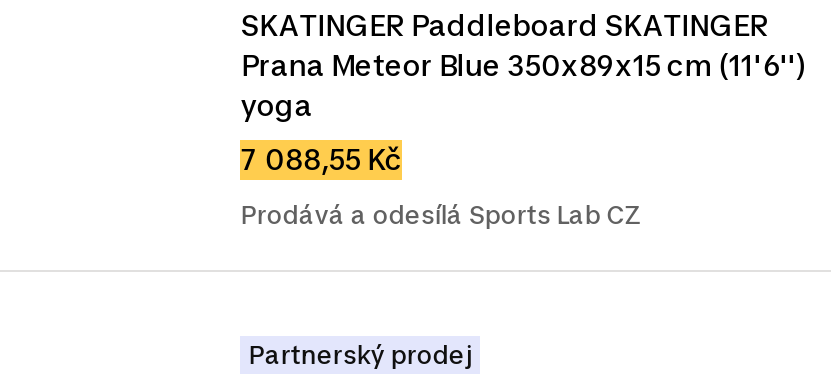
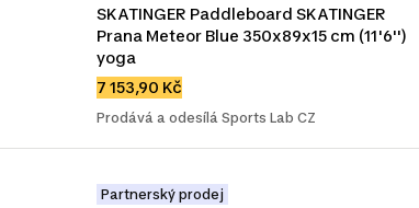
[241,142,403,176] 7 088,55 Kč -> [97,78,182,96] 7 153,90 Kč

